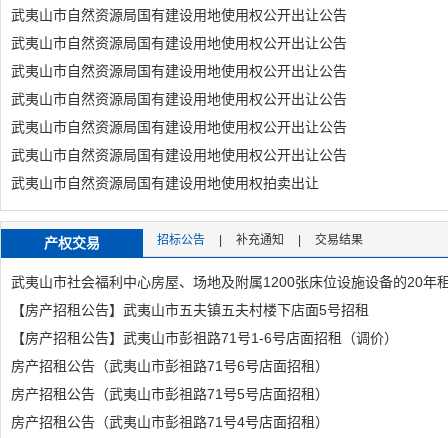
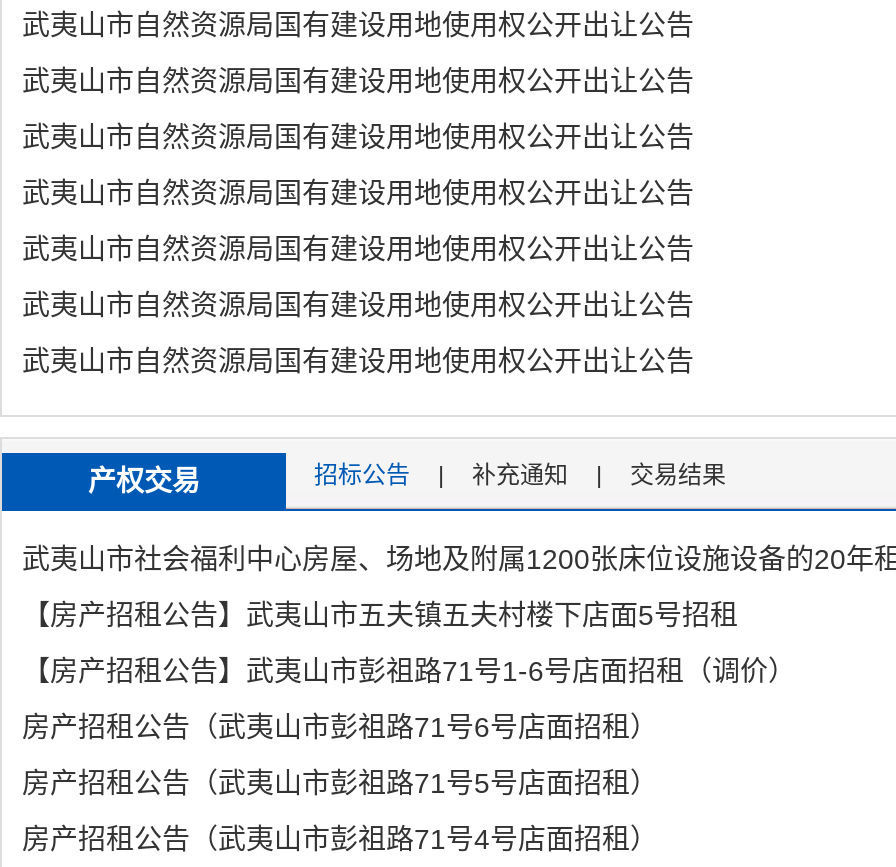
[11,175,319,191] 武夷山市自然资源局国有建设用地使用权拍卖出让 -> [22,345,694,377] 武夷山市自然资源局国有建设用地使用权公开出让公告

